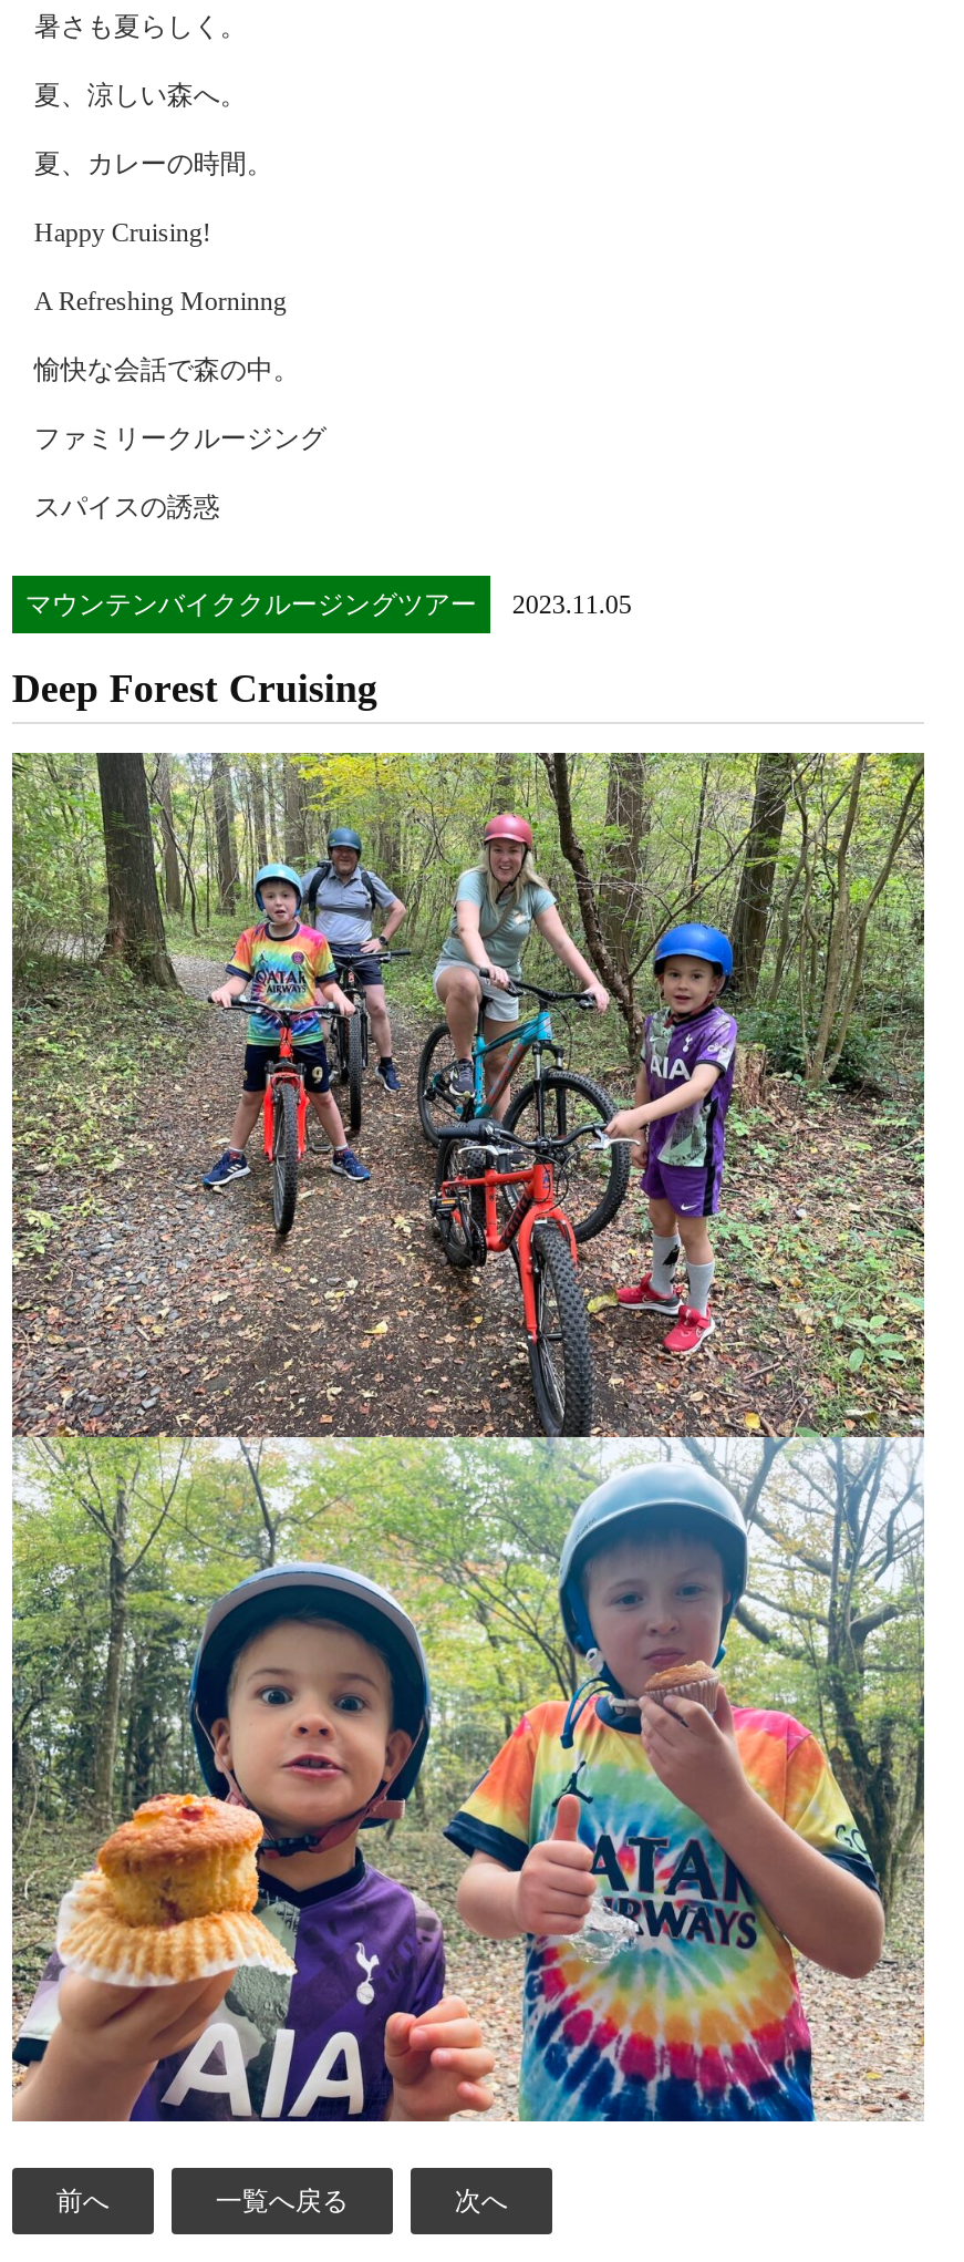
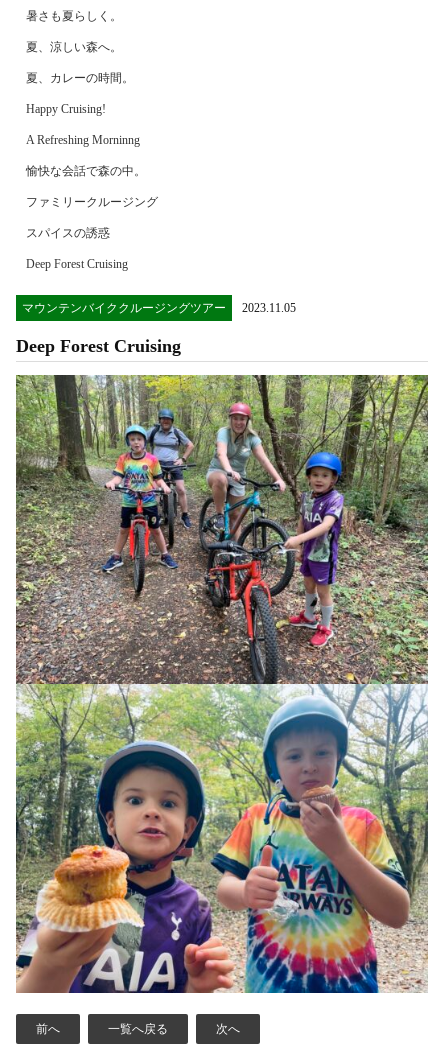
none -> [26,257,128,271] Deep Forest Cruising

